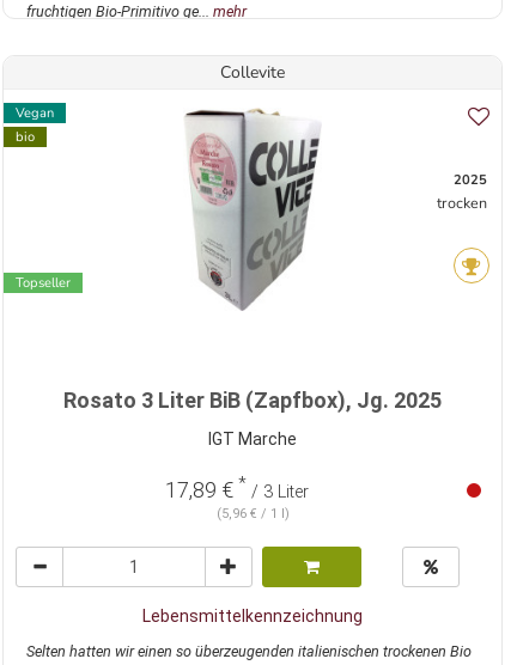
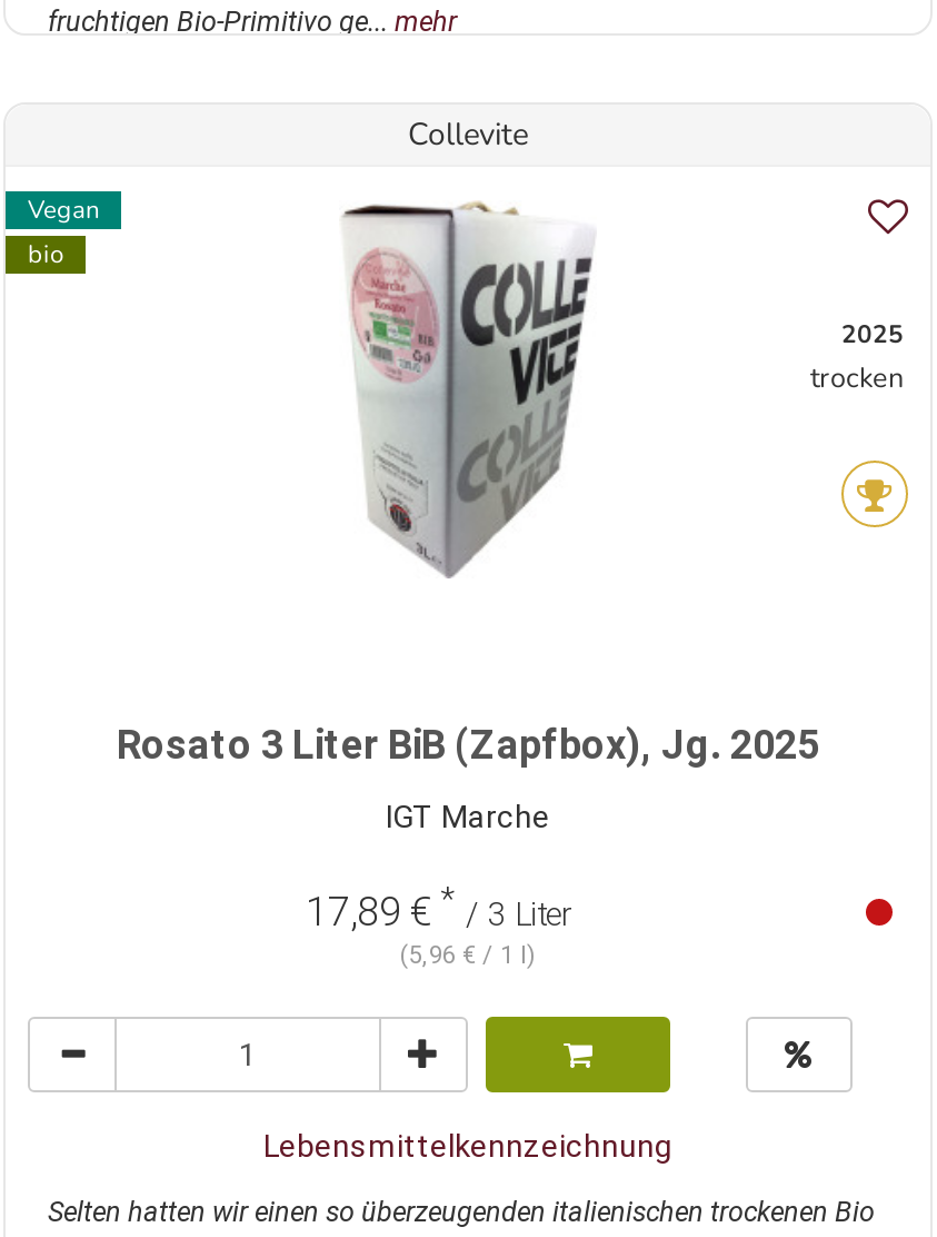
[16,274,71,292] Topseller -> none

